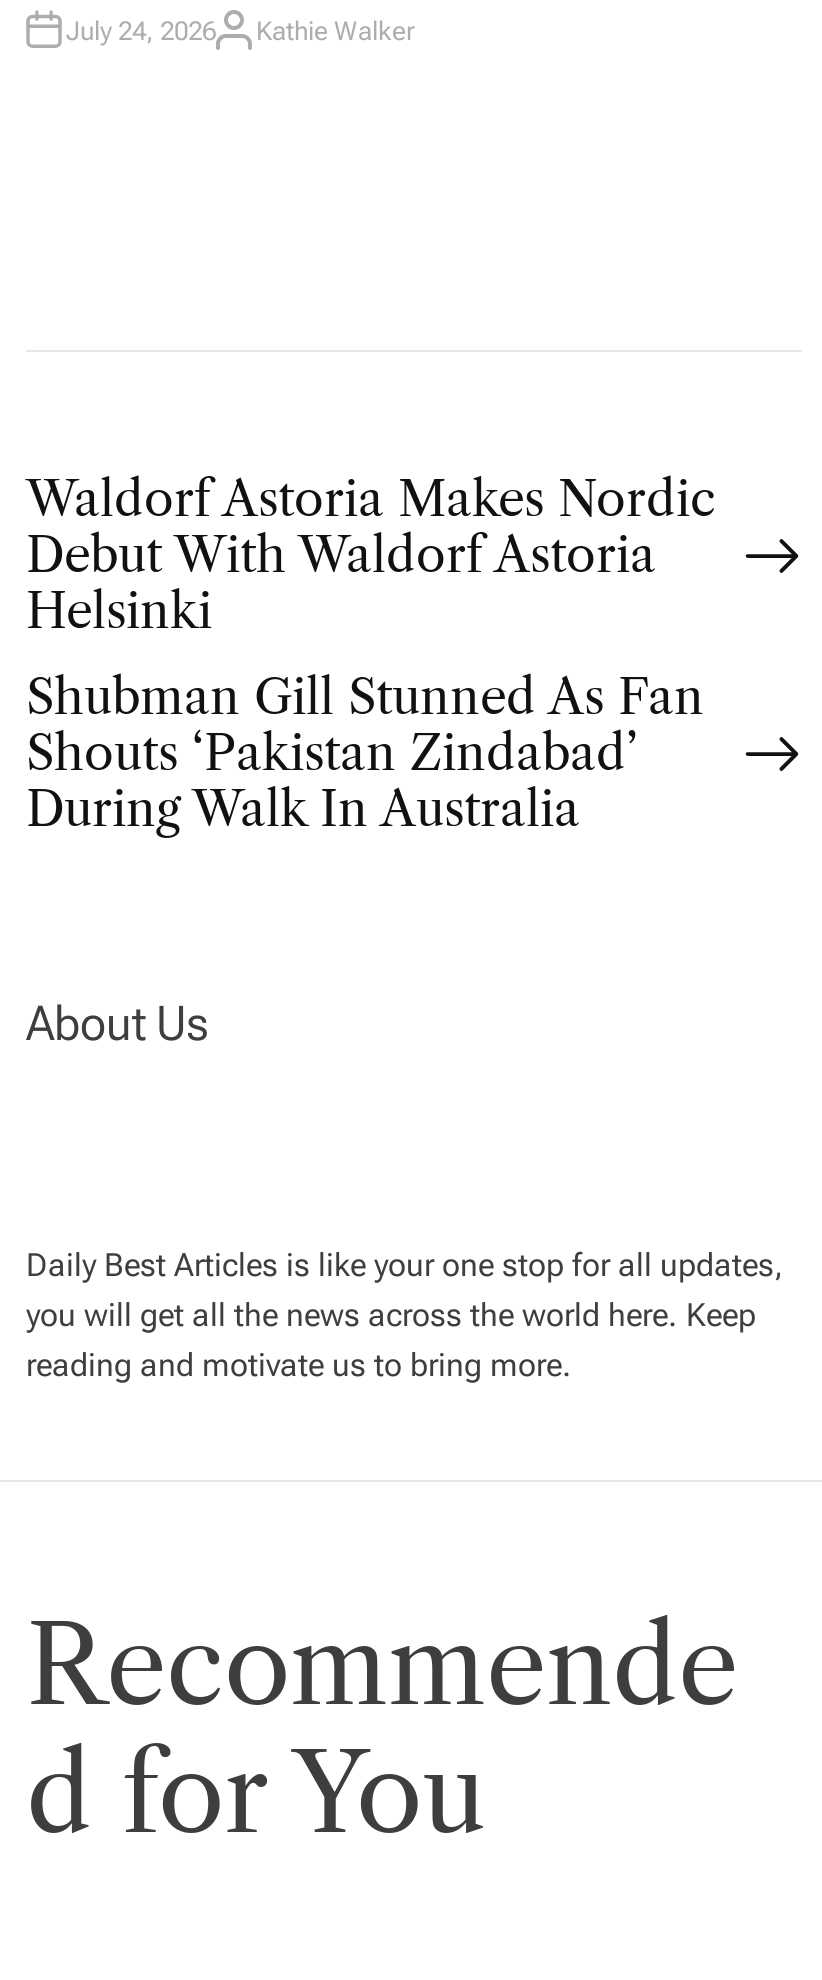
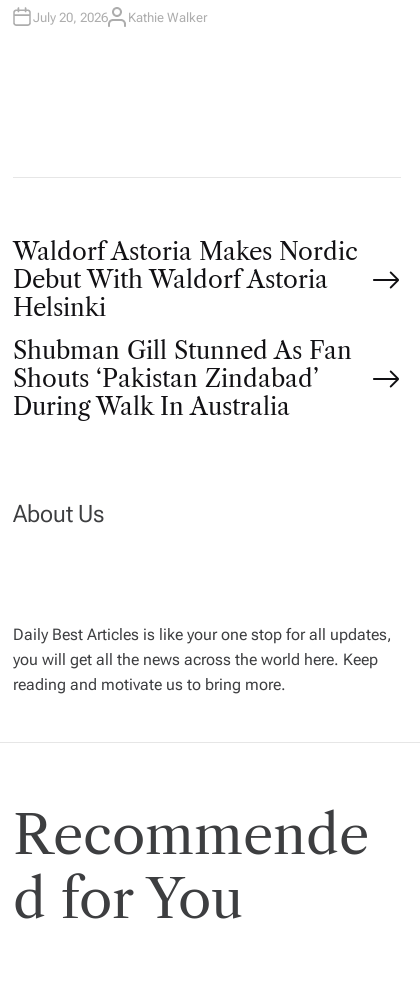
[66,16,414,56] July 24, 2026A Kathie Walker -> [33,10,207,30] July 20, 2026A Kathie Walker

